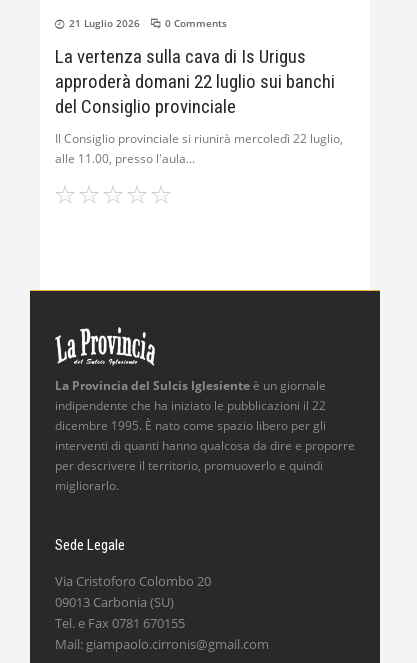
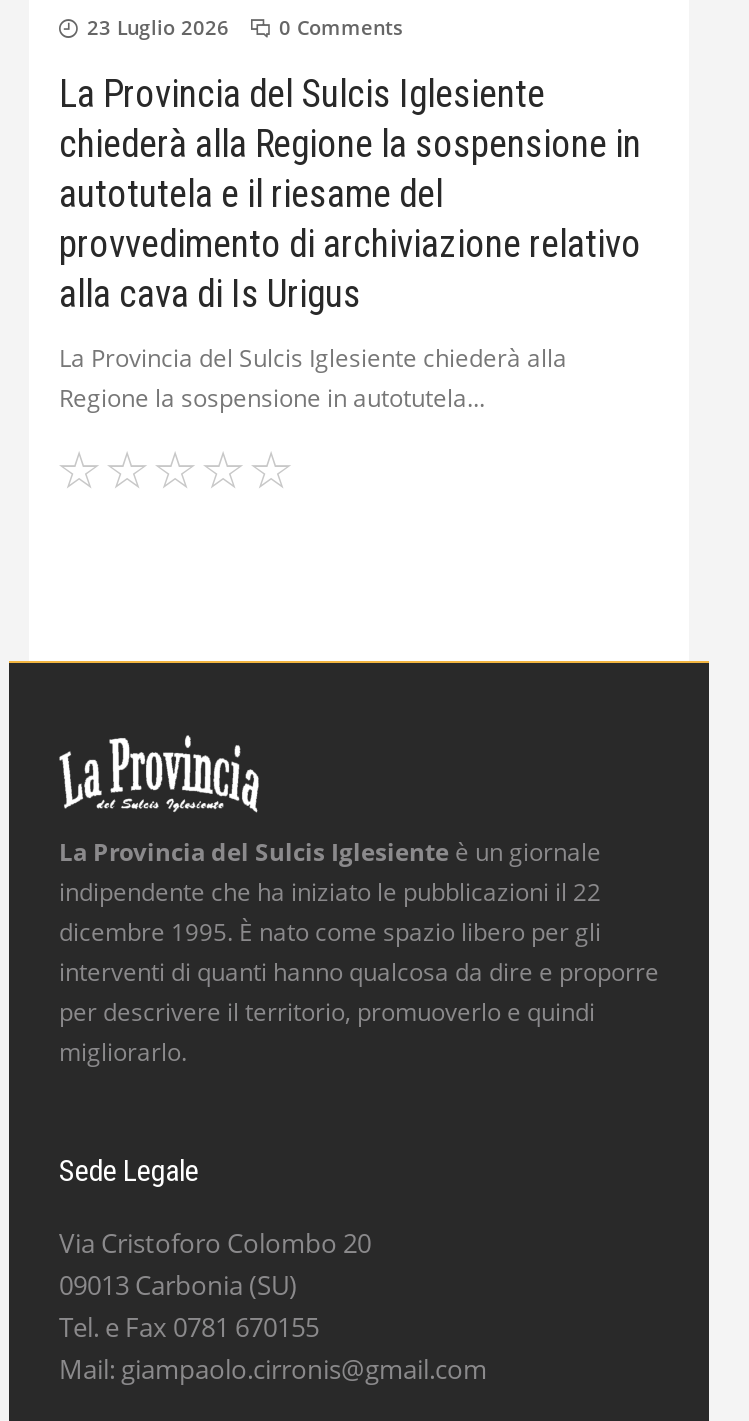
[69,15,227,29] 21 Luglio 2026 0 Comments -> [87,13,403,41] 23 Luglio 2026 0 Comments
[55,44,335,117] La vertenza sulla cava di Is Urigus | approderà domani 22 luglio sui banchi | del Consiglio provinciale -> [59,71,641,317] La Provincia del Sulcis Iglesiente | chiederà alla Regione la sospensione in | autotutela e il riesame del | provvedimento di archiviazione relativo | alla cava di Is Urigus
[55,129,343,166] Il Consiglio provinciale si riunirà mercoledì 22 luglio, | alle 11.00, presso l'aula -> [59,341,567,415] La Provincia del Sulcis Iglesiente chiederà alla | Regione la sospensione in autotutela

